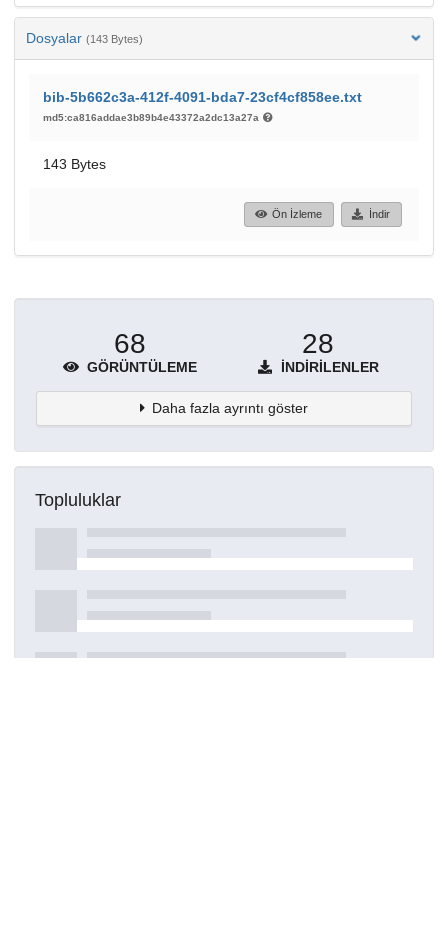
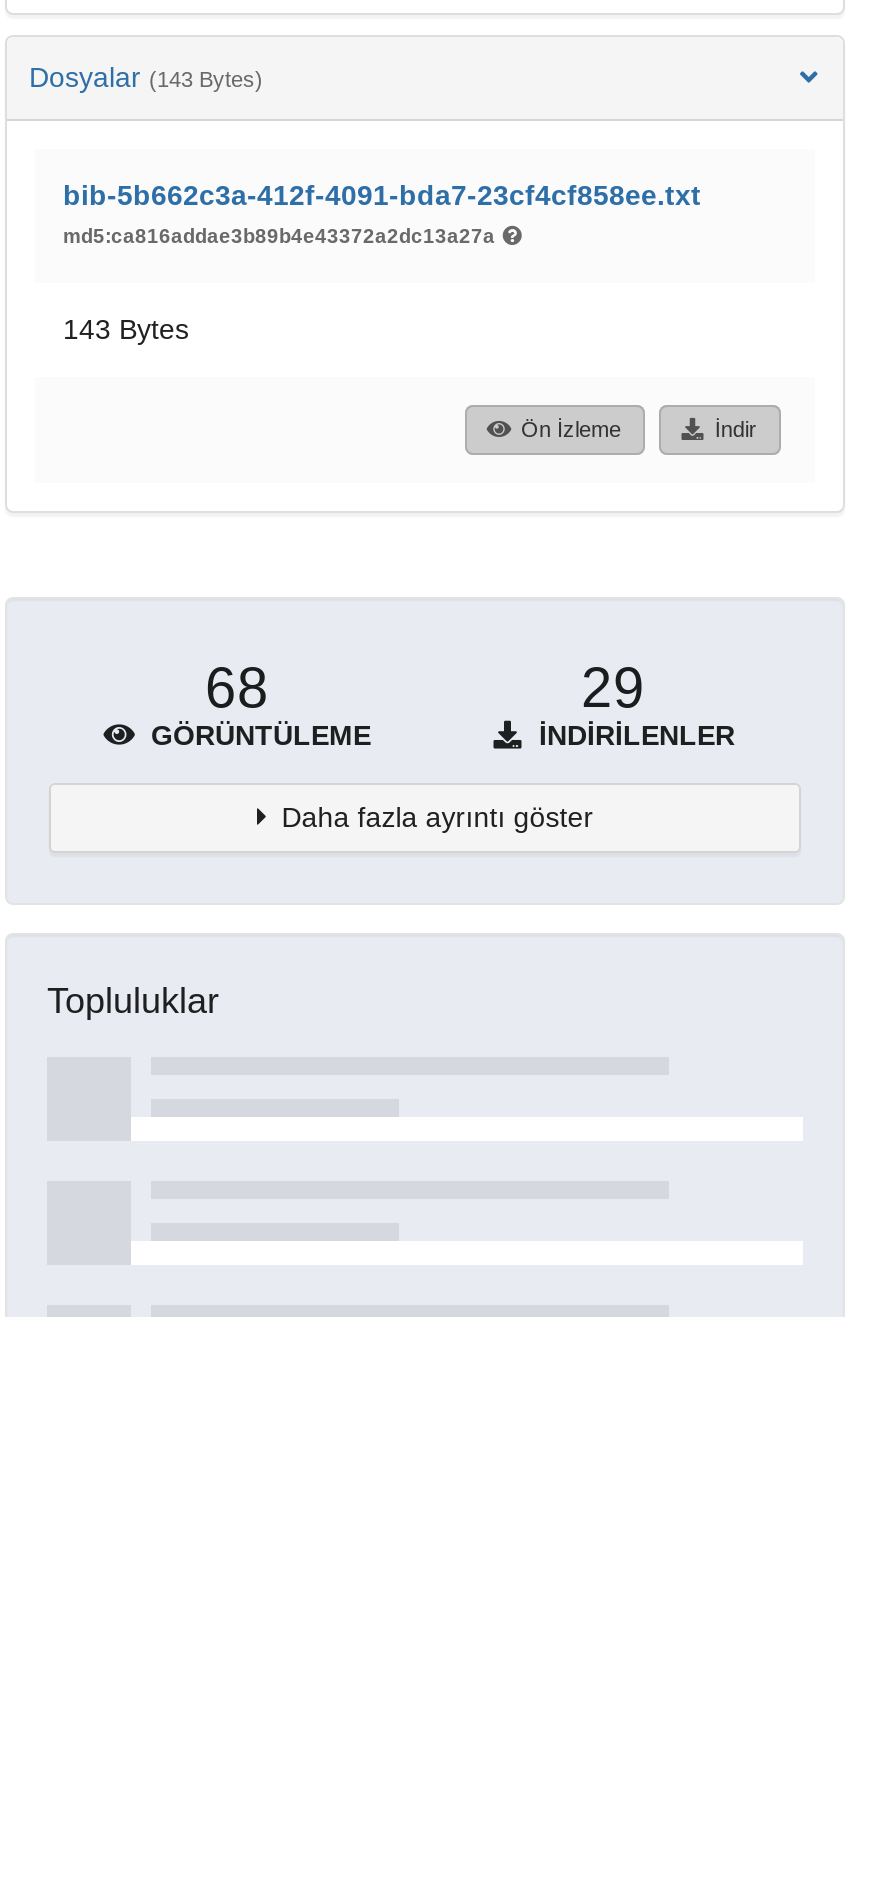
[302,328,334,359] 28 -> [581,658,645,720] 29

